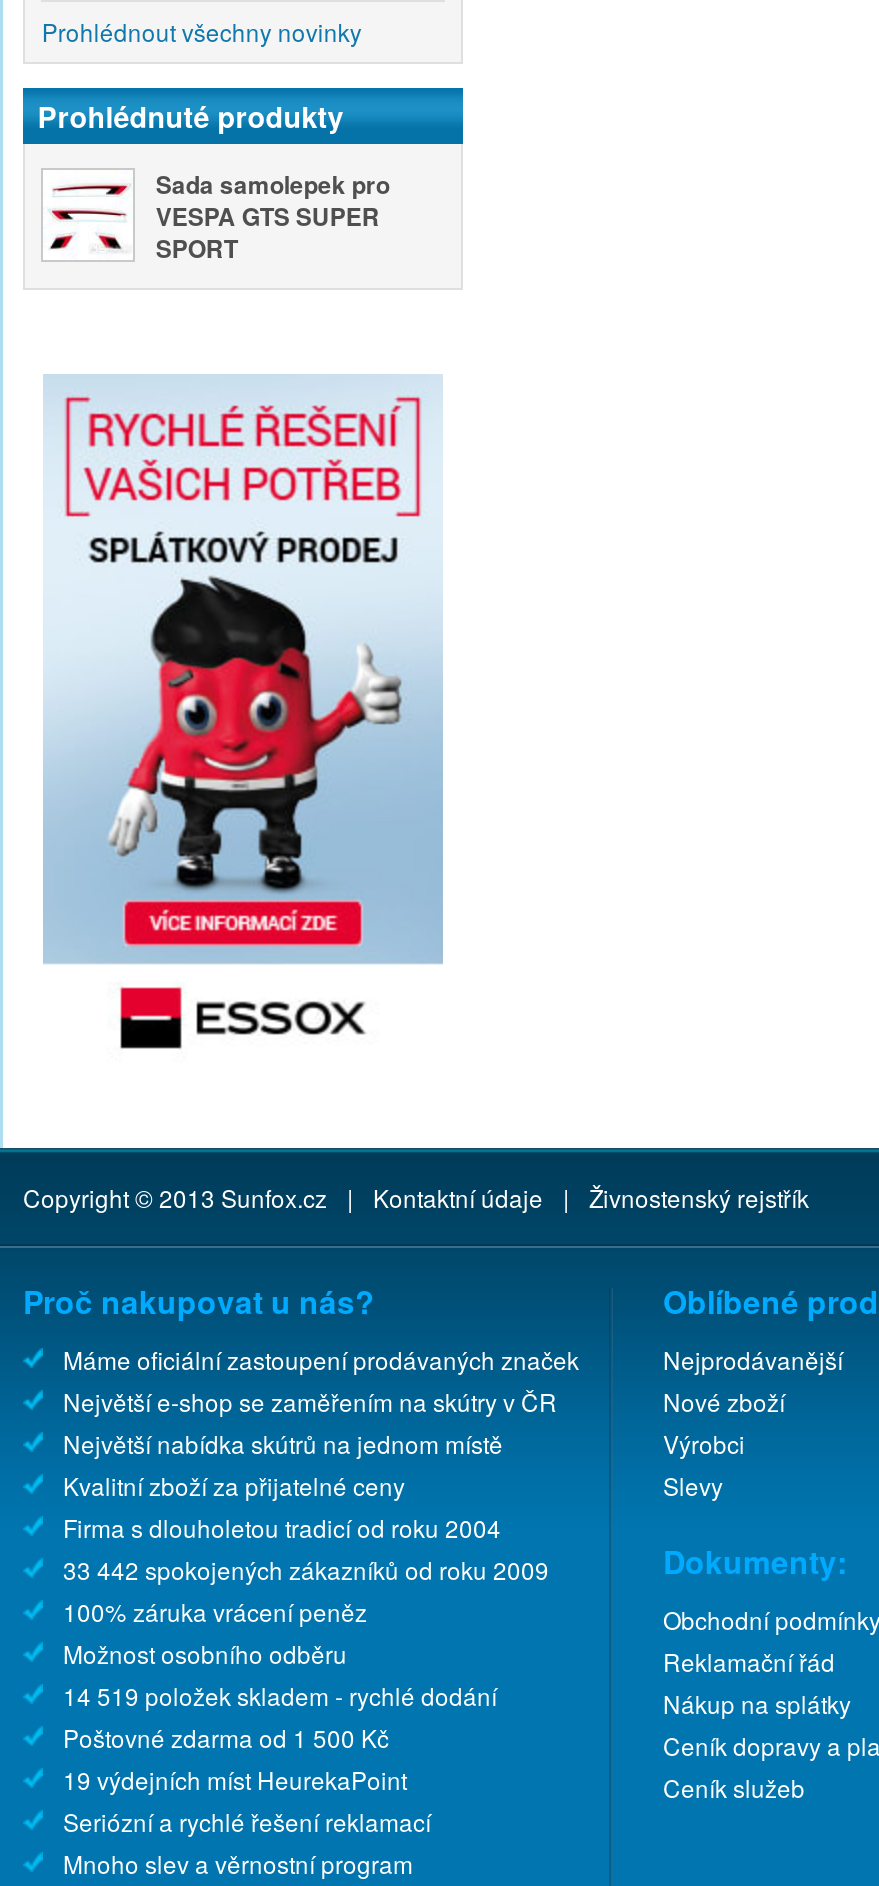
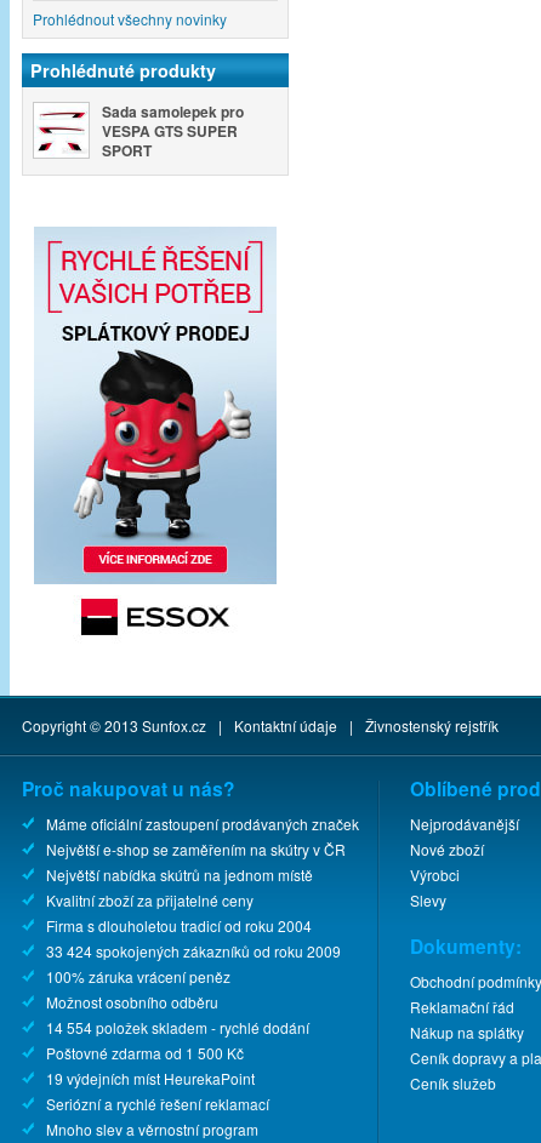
[63,1553,549,1587] 33 442 spokojených zákazníků od roku 2009 -> [46,941,341,962] 33 424 spokojených zákazníků od roku 2009
[63,1679,497,1713] 14 519 položek skladem - rychlé dodání -> [46,1017,309,1038] 14 554 položek skladem - rychlé dodání

